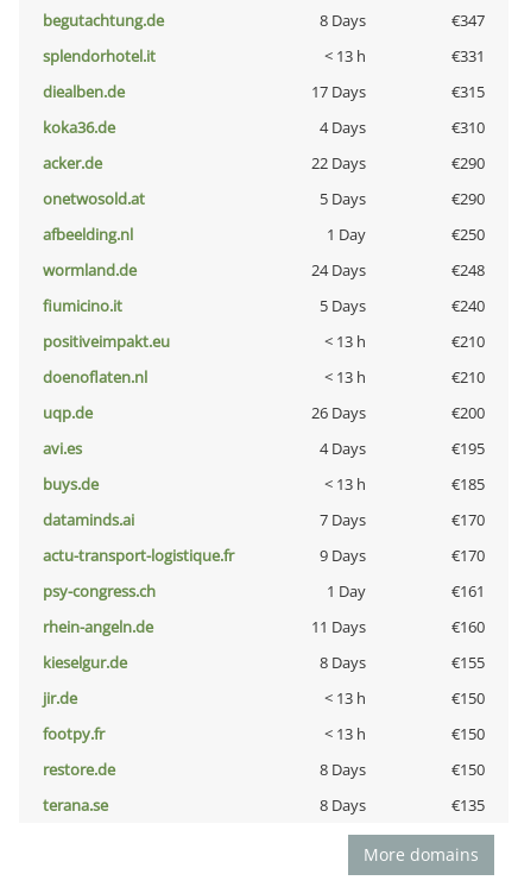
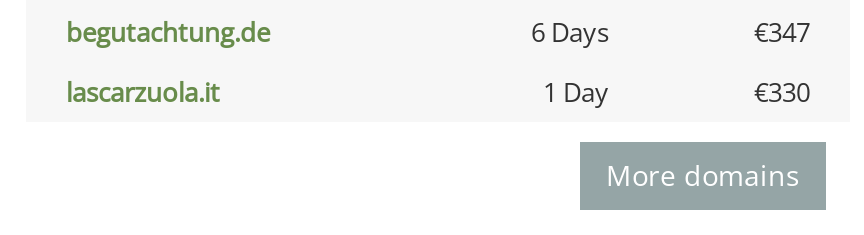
[319,10,365,31] 8 Days -> [531,14,609,50] 6 Days
[43,45,485,245] splendorhotel.it | < 13 h | €331 | diealben.de | 17 Days | €315 | koka36.de | 4 Days | €310 | acker.de | 22 Days | €290 | onetwosold.at | 5 Days | €290 | afbeelding.nl -> [66,74,220,110] lascarzuola.it
[43,224,485,816] €250 | wormland.de | 24 Days | €248 | fiumicino.it | 5 Days | €240 | positiveimpakt.eu | < 13 h | €210 | doenoflaten.nl | < 13 h | €210 | uqp.de | 26 Days | €200 | avi.es | 4 Days | €195 | buys.de | < 13 h | €185 | dataminds.ai | 7 Days | €170 | actu-transport-logistique.fr | 9 Days | €170 | psy-congress.ch | 1 Day | €161 | rhein-angeln.de | 11 Days | €160 | kieselgur.de | 8 Days | €155 | jir.de | < 13 h | €150 | footpy.fr | < 13 h | €150 | restore.de | 8 Days | €150 | terana.se | 8 Days | €135 -> [754,74,810,110] €330

